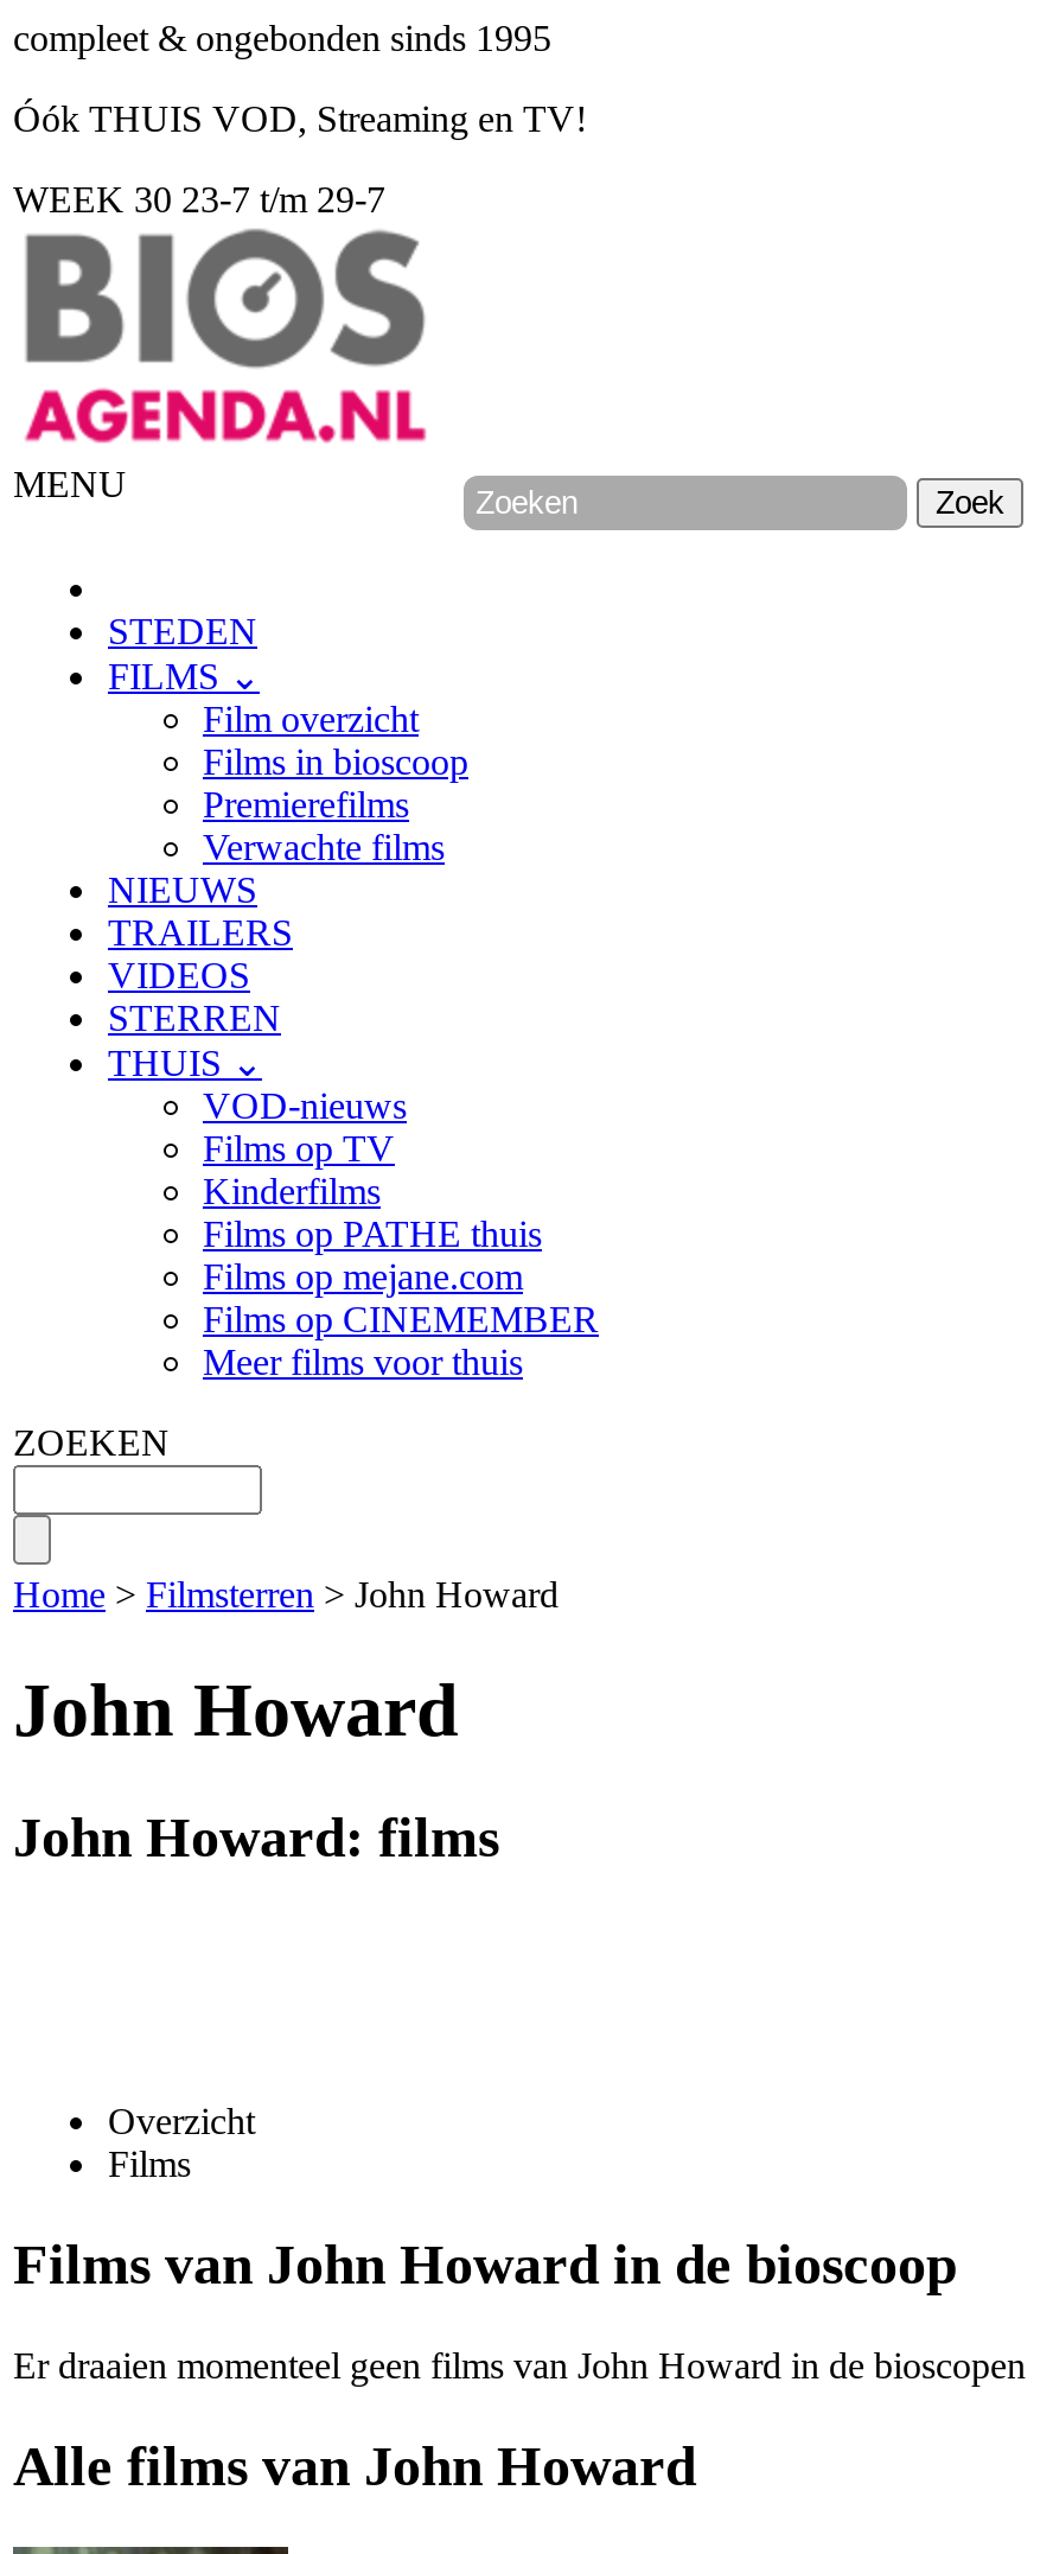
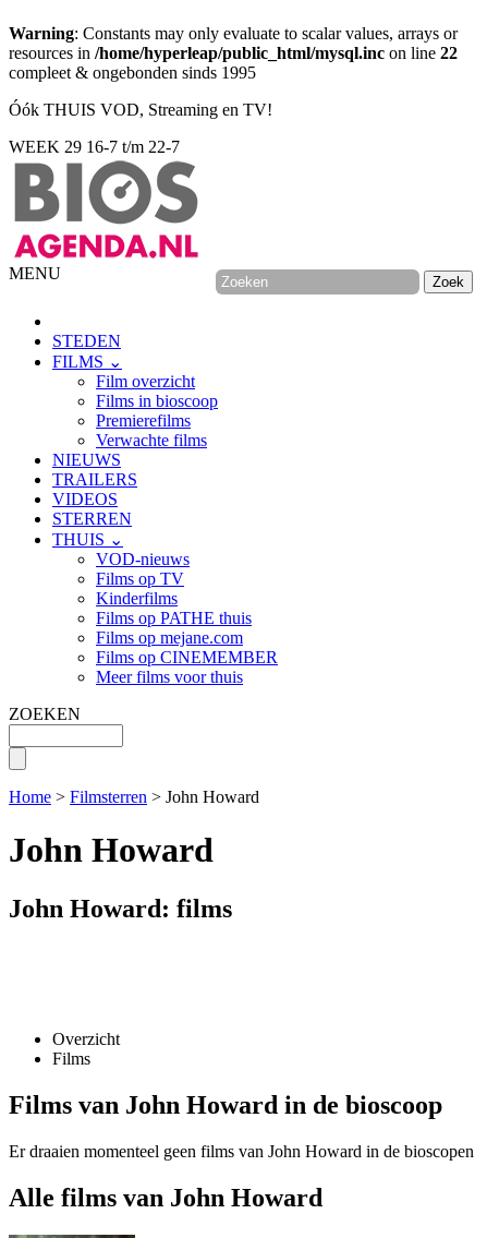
none -> [9,24,458,62] Warning: Constants may only evaluate to scalar values, arrays or | resources in /home/hyperleap/public_html/mysql.inc on line 22
[13,179,385,219] WEEK 30 23-7 t/m 29-7 -> [9,137,180,156] WEEK 29 16-7 t/m 22-7

